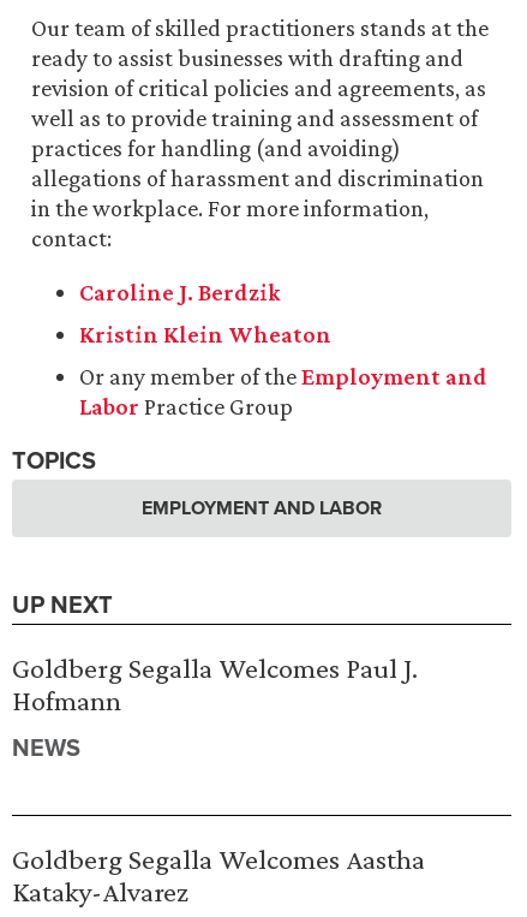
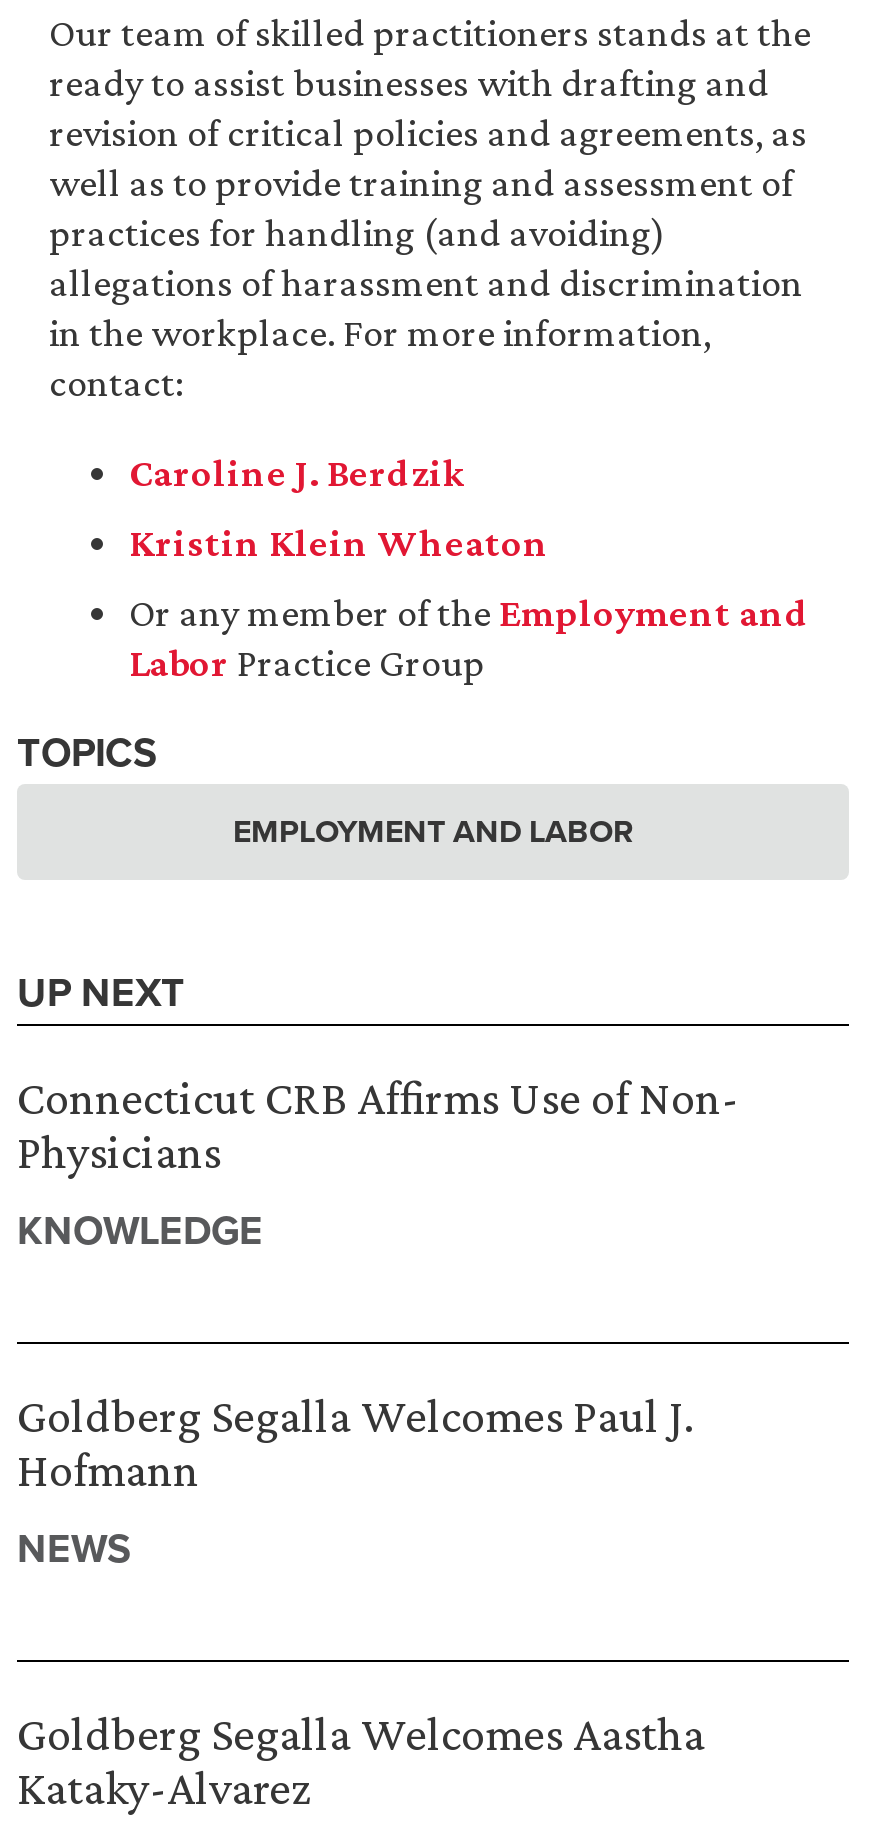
none -> [17,1070,739,1260] Connecticut CRB Affirms Use of Non- | Physicians | KNOWLEDGE

